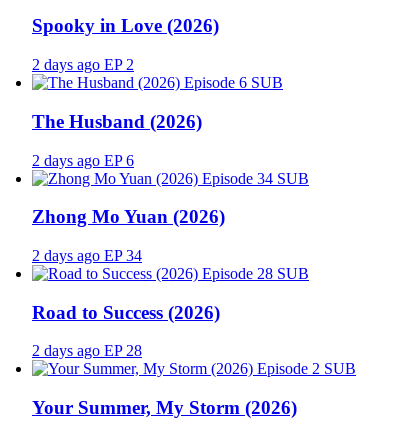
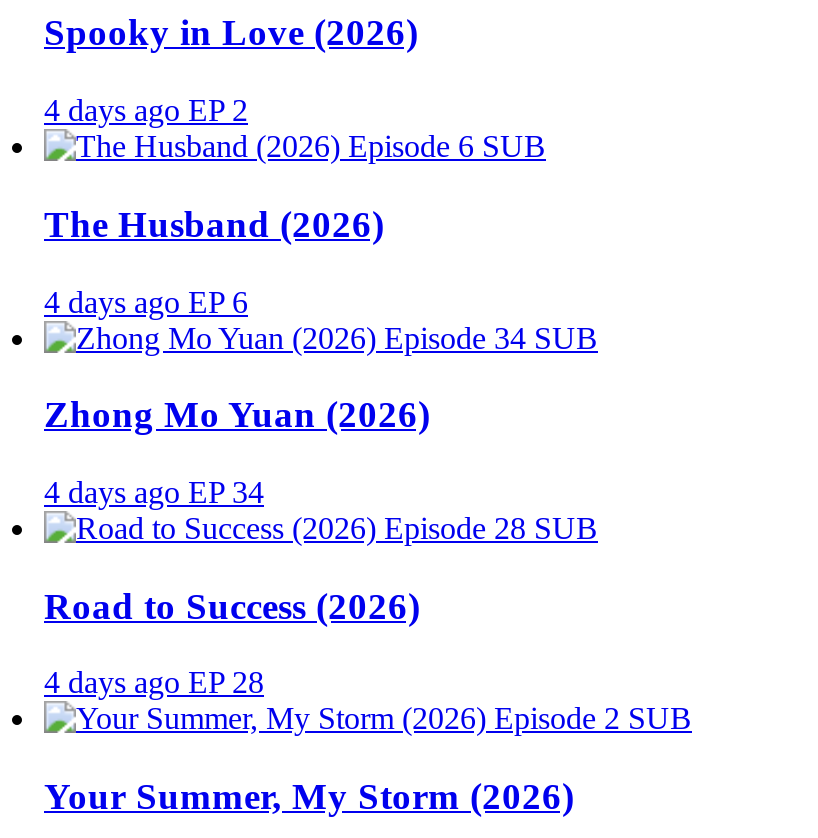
[32,56,134,73] 2 days ago EP 2 -> [44,93,248,127] 4 days ago EP 2
[32,151,134,168] 2 days ago EP 6 -> [44,284,248,318] 4 days ago EP 6
[32,247,142,264] 2 days ago EP 34 -> [44,475,264,509] 4 days ago EP 34
[32,342,142,359] 2 days ago EP 28 -> [44,666,264,700] 4 days ago EP 28

